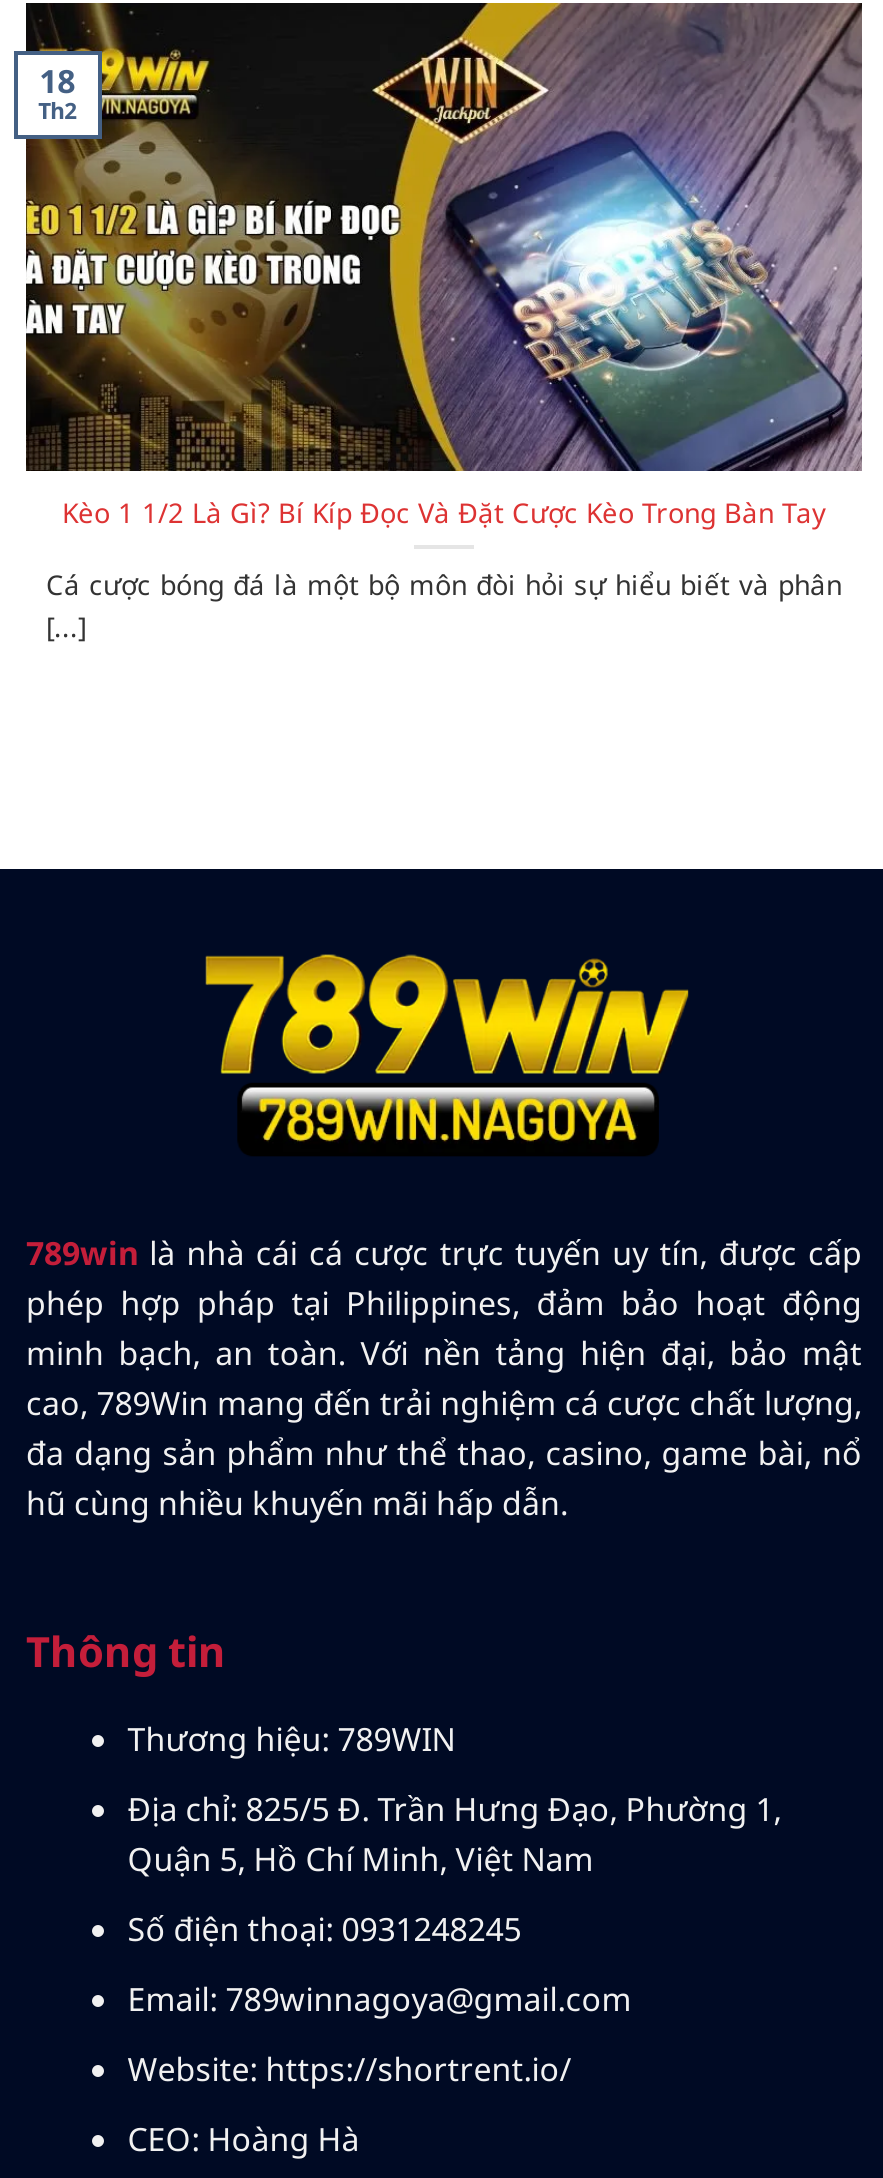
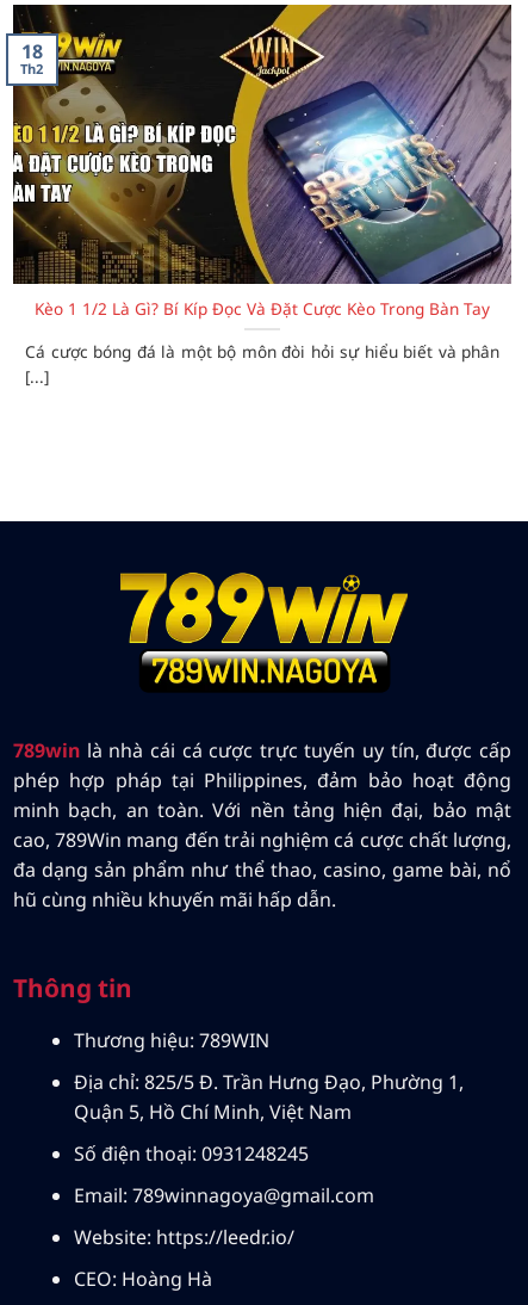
[128,2047,572,2091] Website: https://shortrent.io/ -> [74,1224,294,1250] Website: https://leedr.io/

